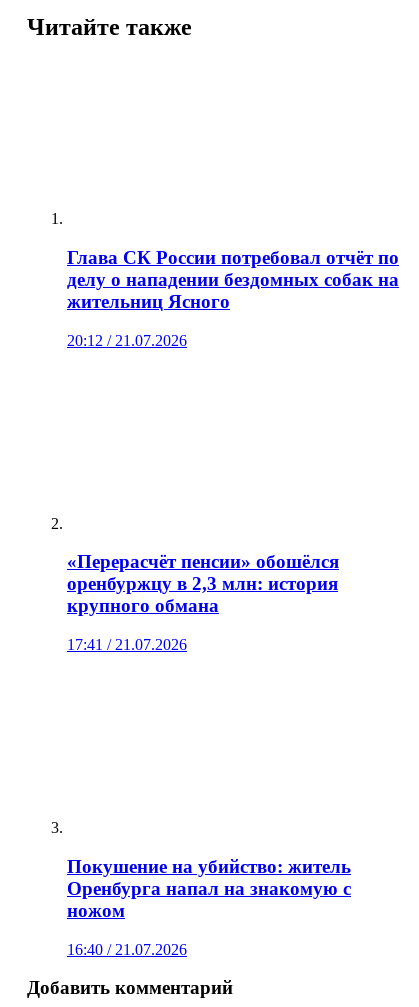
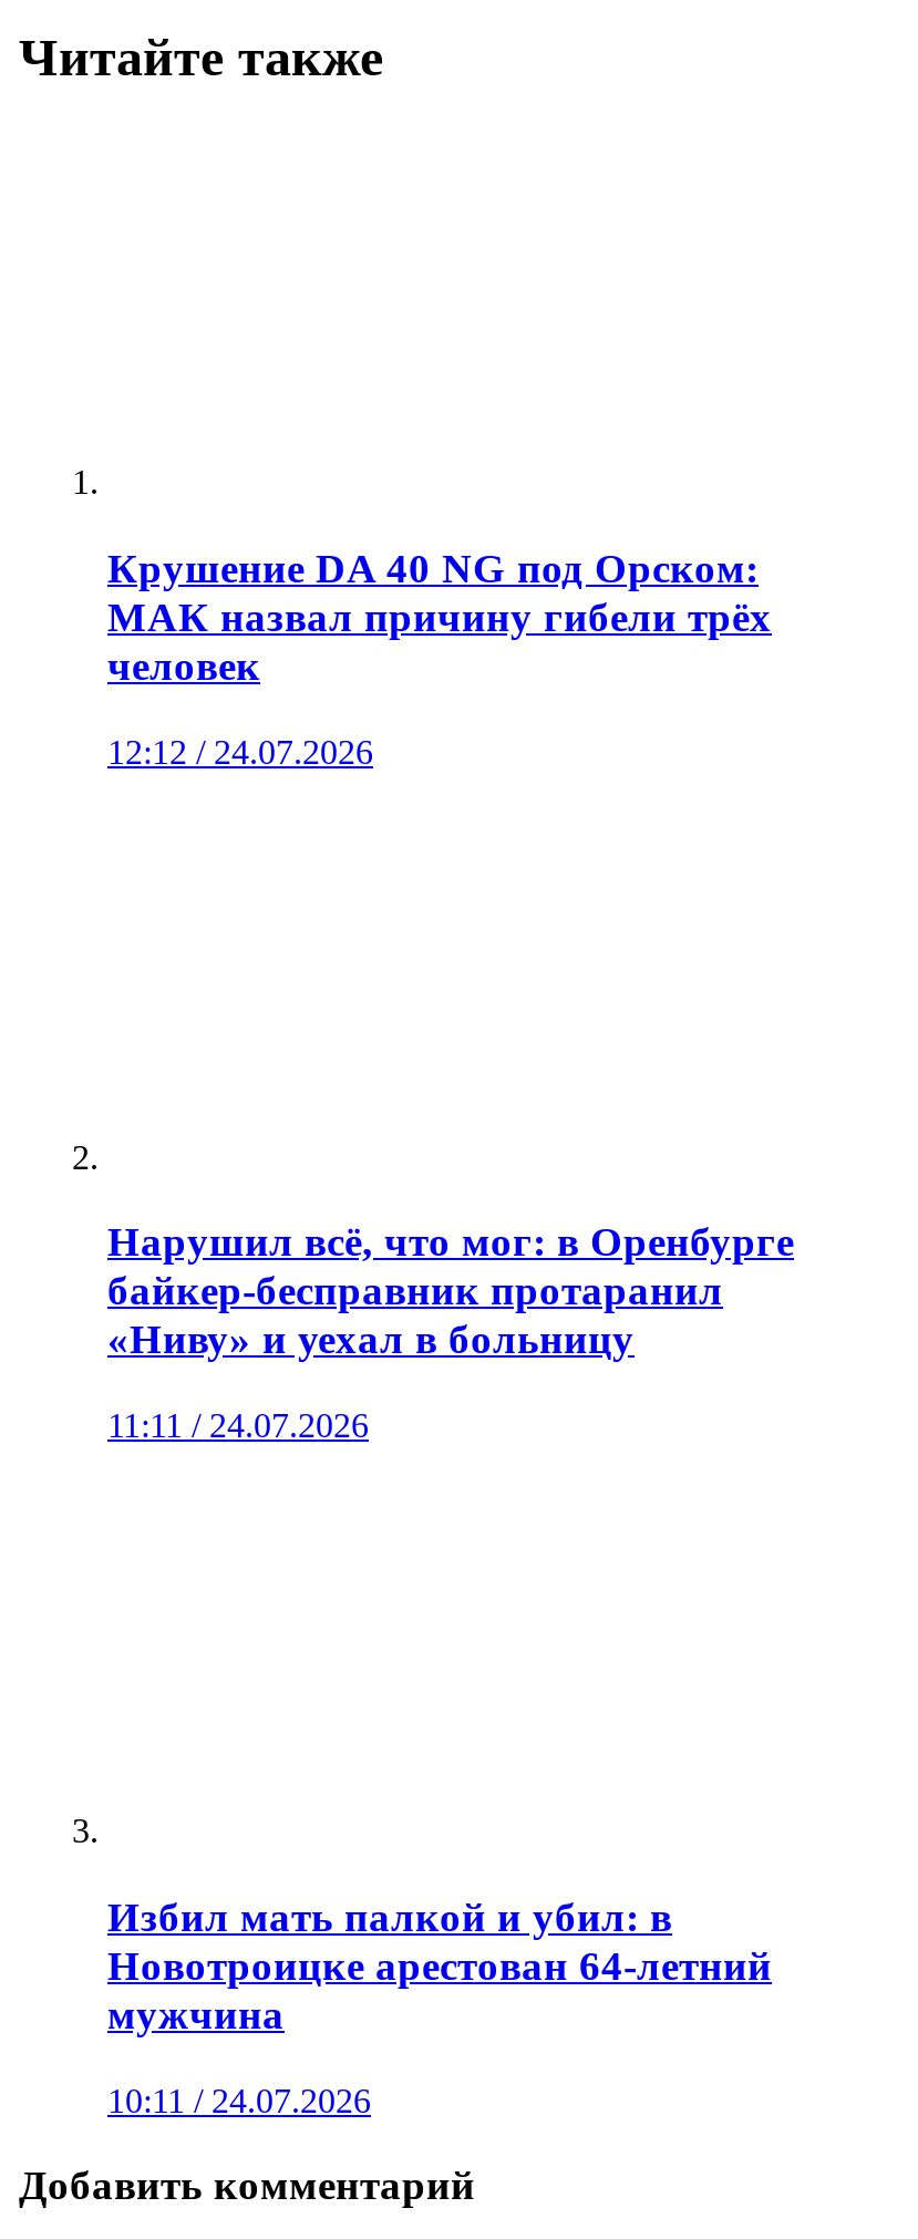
[67,247,399,312] Глава СК России потребовал отчёт по | делу о нападении бездомных собак на | жительниц Ясного -> [107,545,772,689] Крушение DA 40 NG под Орском: | МАК назвал причину гибели трёх | человек
[67,332,187,349] 20:12 / 21.07.2026 -> [107,732,373,770] 12:12 / 24.07.2026
[67,551,339,616] «Перерасчёт пенсии» обошёлся | оренбуржцу в 2,3 млн: история | крупного обмана -> [107,1219,794,1363] Нарушил всё, что мог: в Оренбурге | байкер‑бесправник протаранил | «Ниву» и уехал в больницу
[67,636,187,653] 17:41 / 21.07.2026 -> [107,1407,369,1444] 11:11 / 24.07.2026
[67,856,351,921] Покушение на убийство: житель | Оренбурга напал на знакомую с | ножом -> [107,1893,772,2037] Избил мать палкой и убил: в | Новотроицке арестован 64‑летний | мужчина
[67,940,187,957] 16:40 / 21.07.2026 -> [107,2081,371,2118] 10:11 / 24.07.2026

